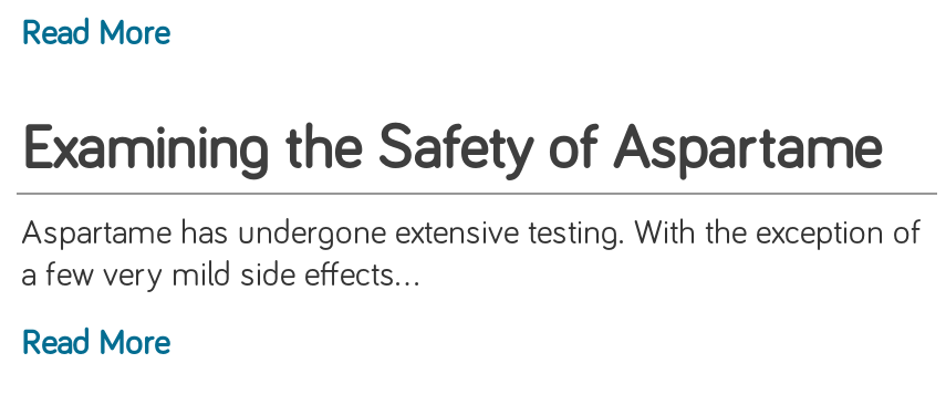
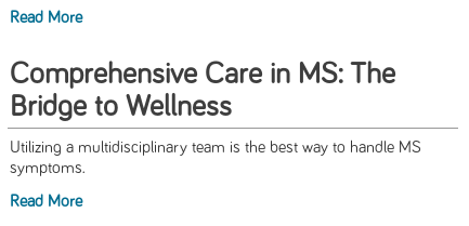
[21,120,882,182] Examining the Safety of Aspartame -> [10,60,395,123] Comprehensive Care in MS: The | Bridge to Wellness
[21,218,922,293] Aspartame has undergone extensive testing. With the exception of | a few very mild side effects... -> [10,140,421,177] Utilizing a multidisciplinary team is the best way to handle MS | symptoms.

